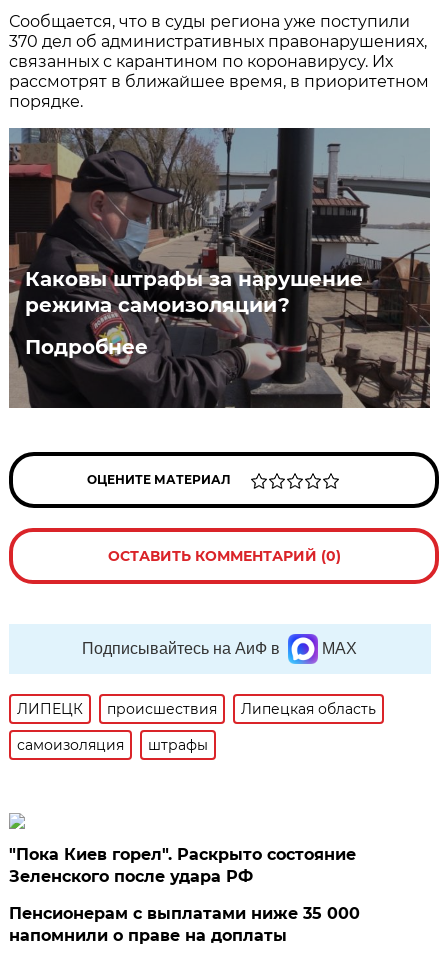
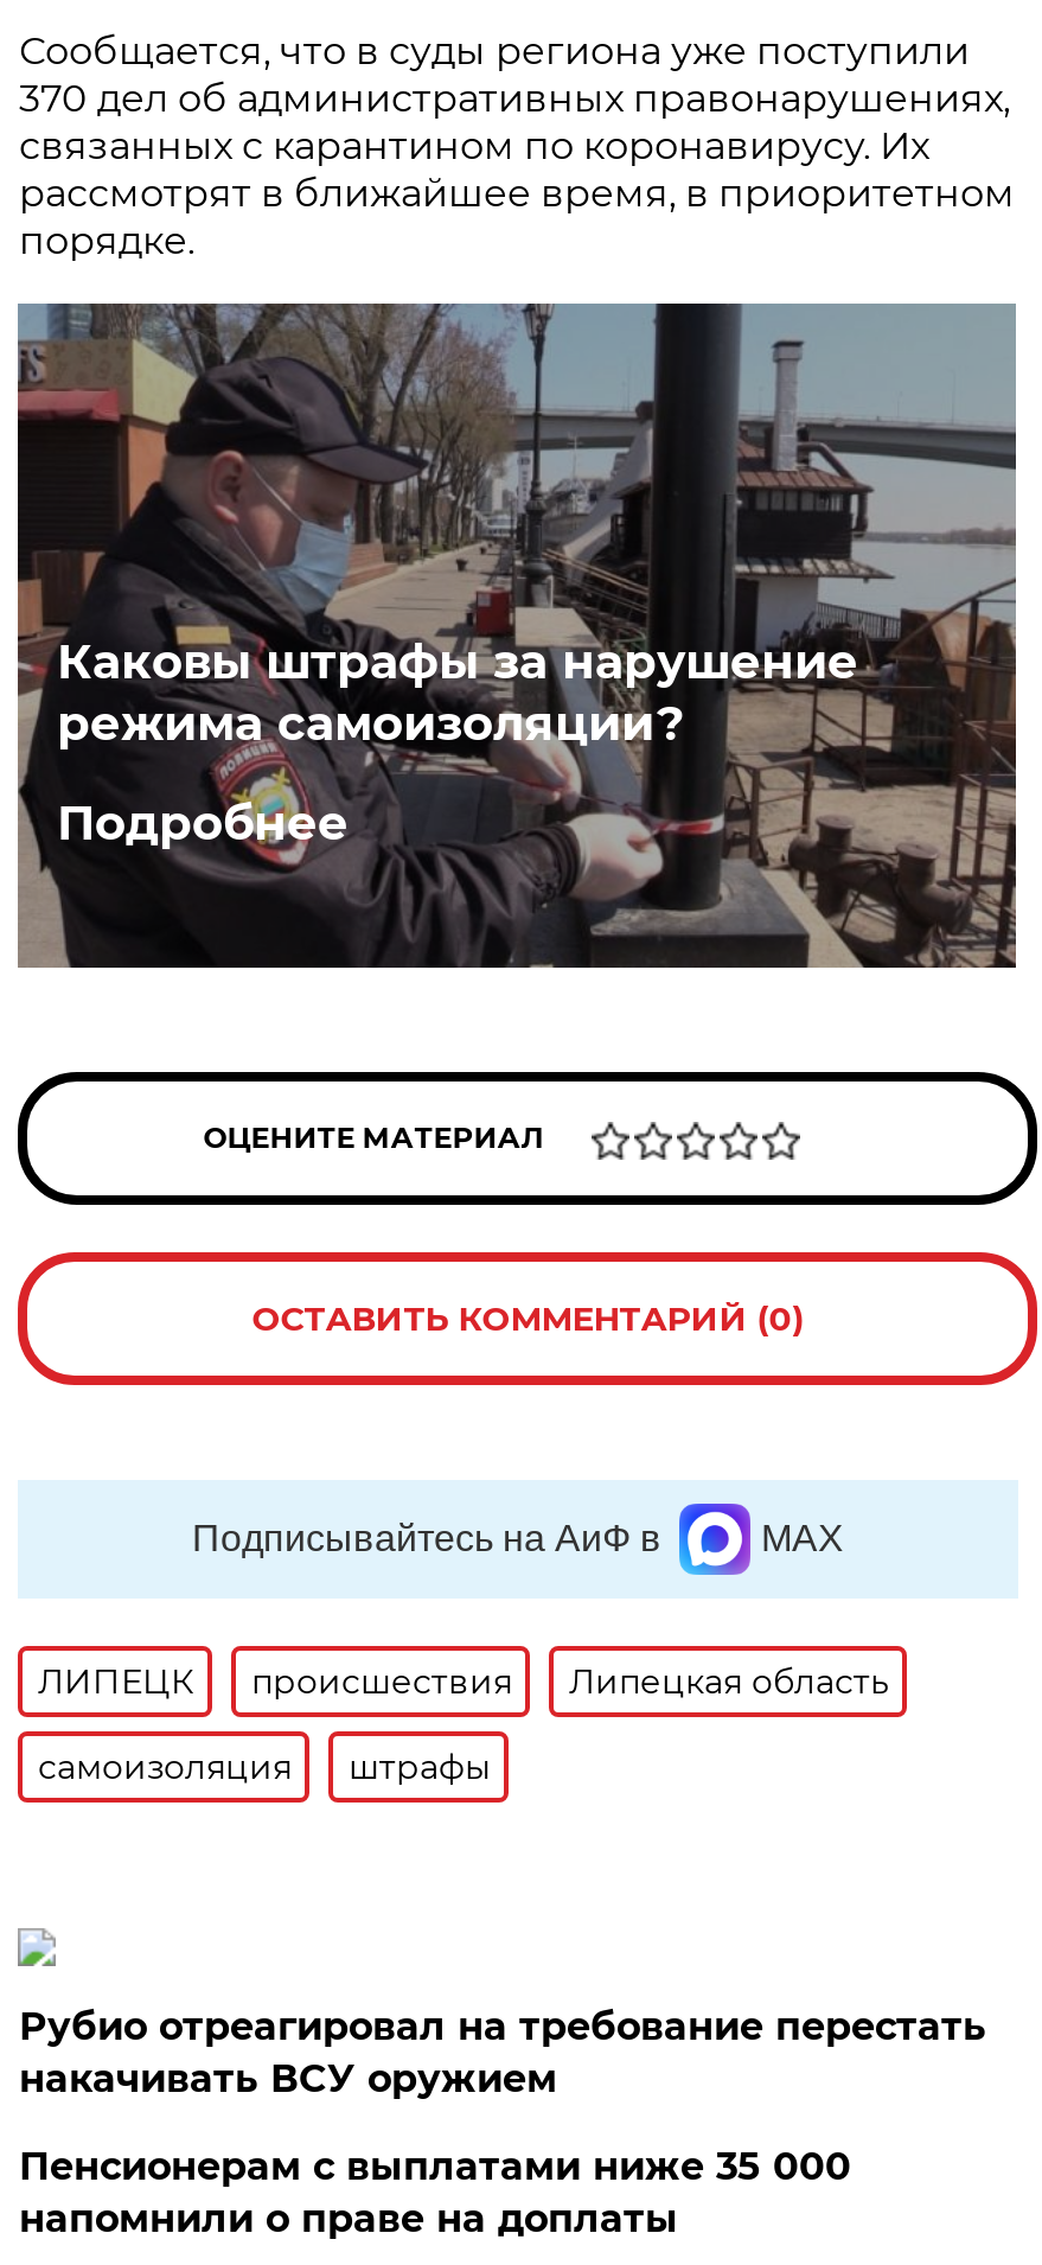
[9,845,356,886] "Пока Киев горел". Раскрыто состояние | Зеленского после удара РФ -> [19,2004,986,2101] Рубио отреагировал на требование перестать | накачивать ВСУ оружием

